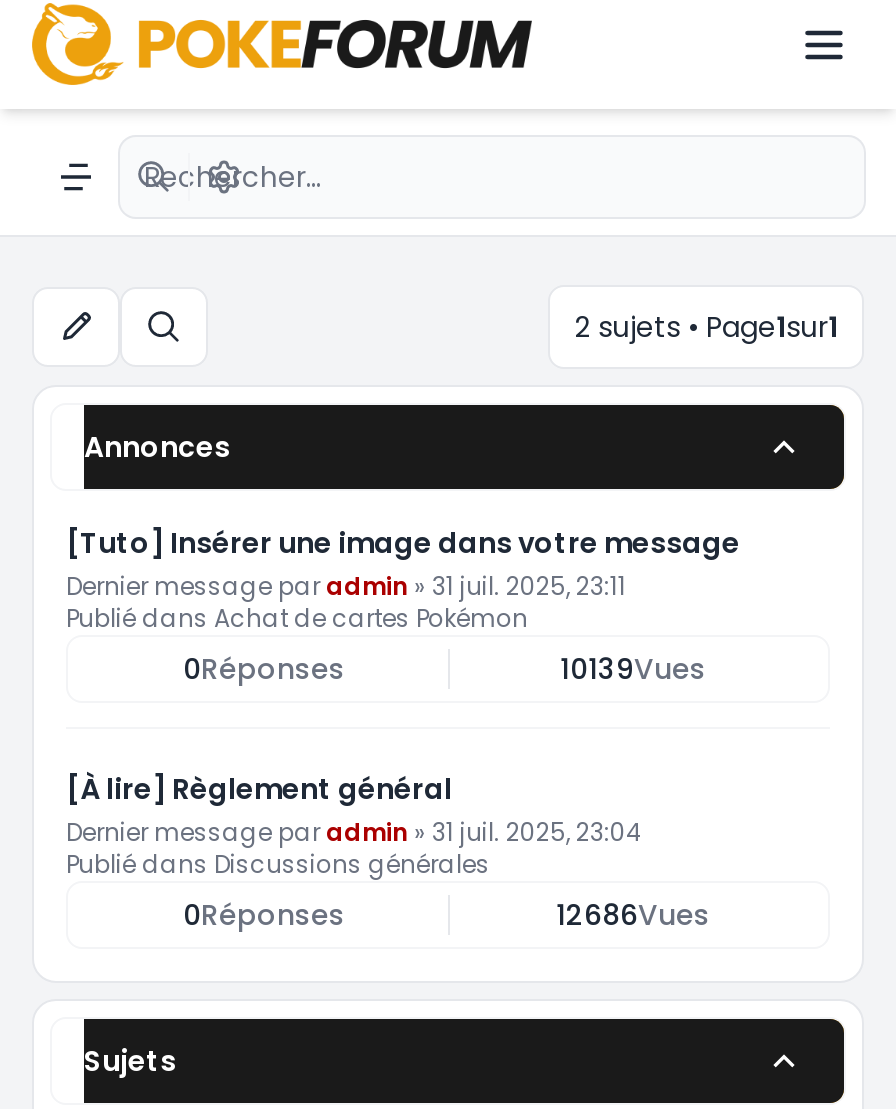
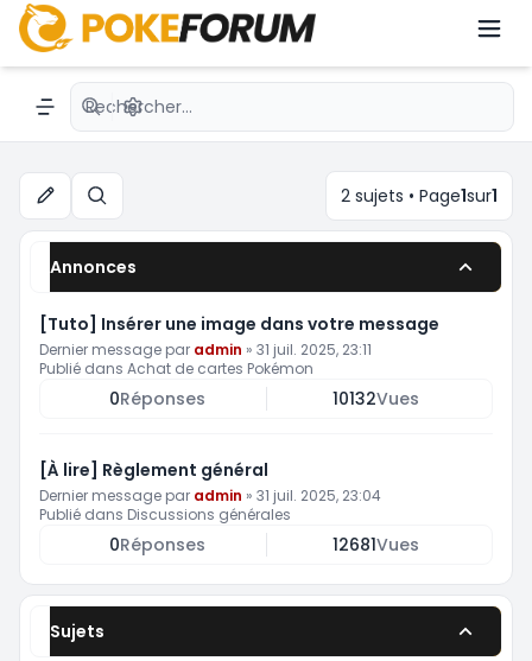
[560,650,706,690] 10139Vues -> [332,387,419,411] 10132Vues
[556,896,710,936] 12686Vues -> [332,533,419,557] 12681Vues

